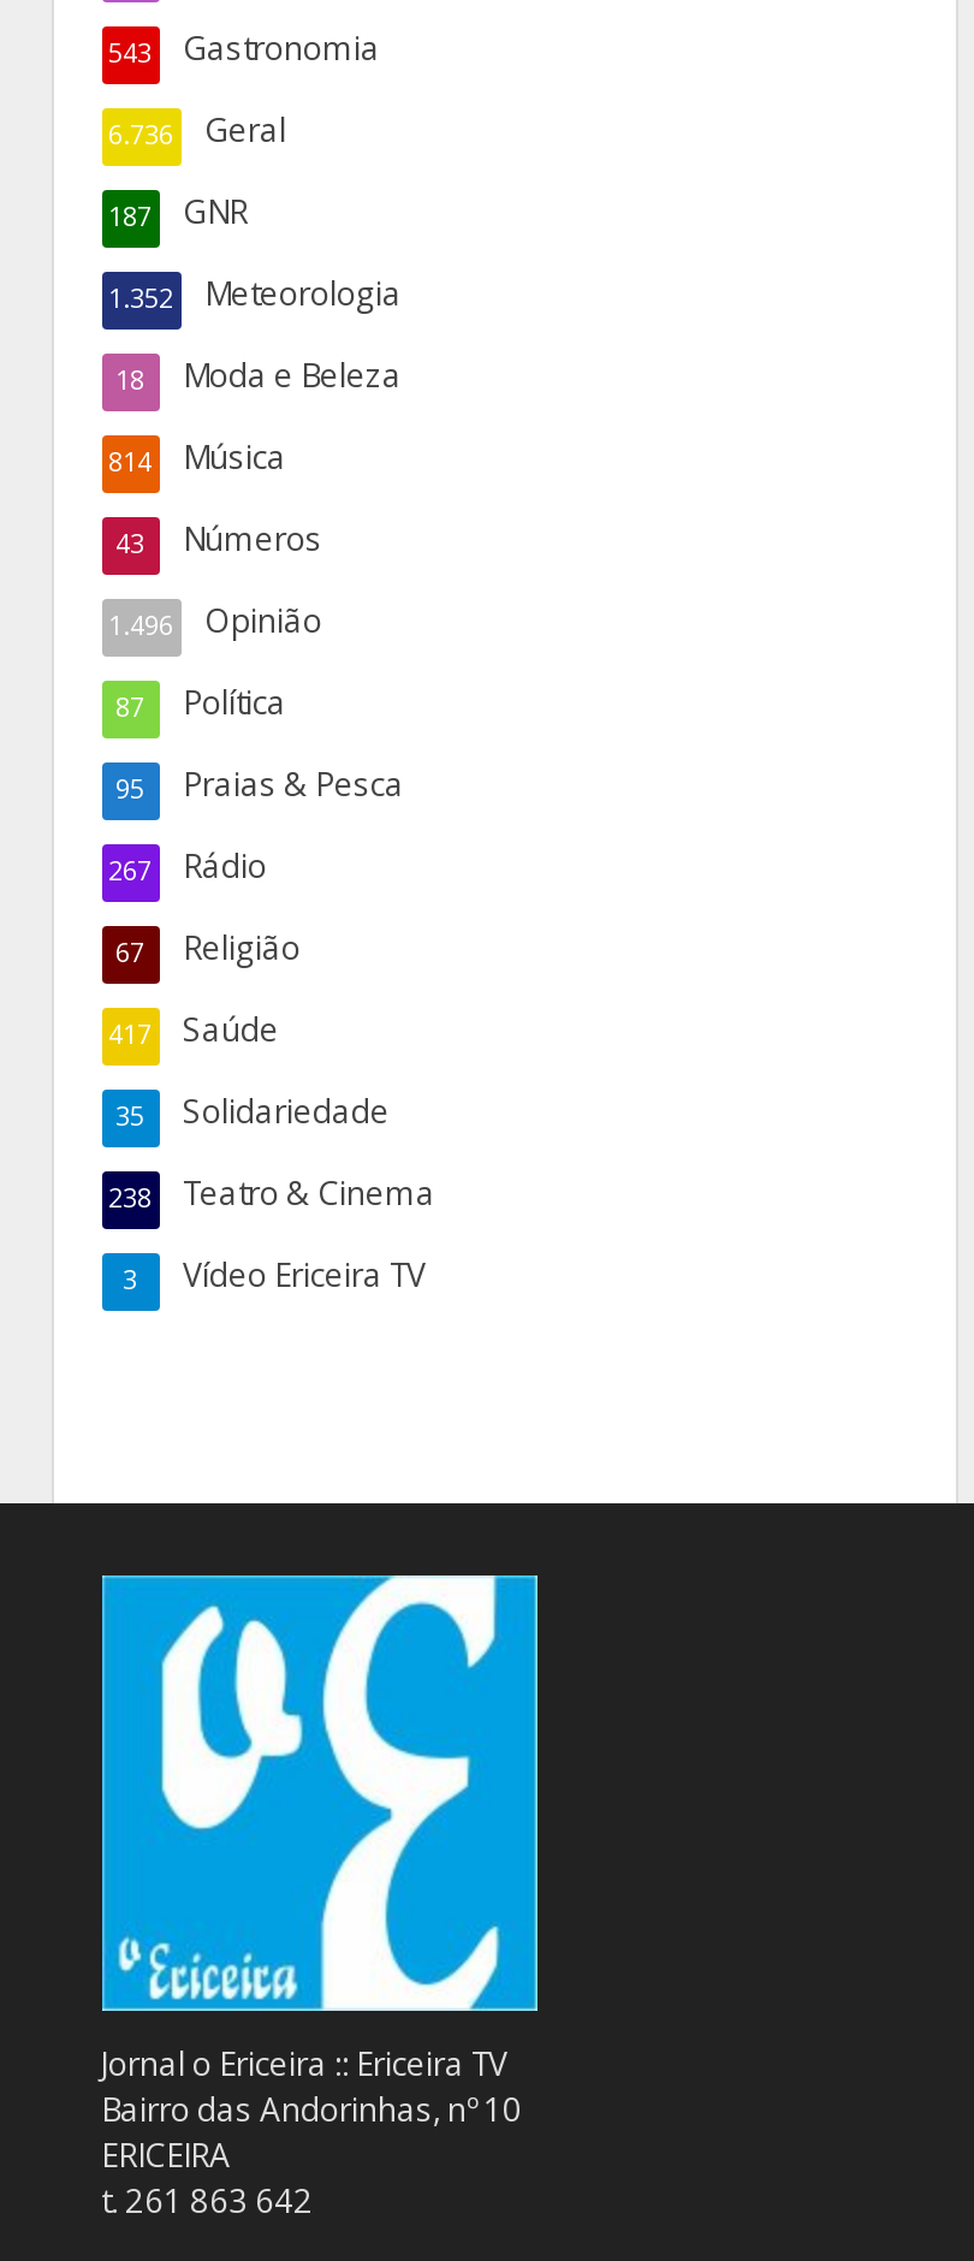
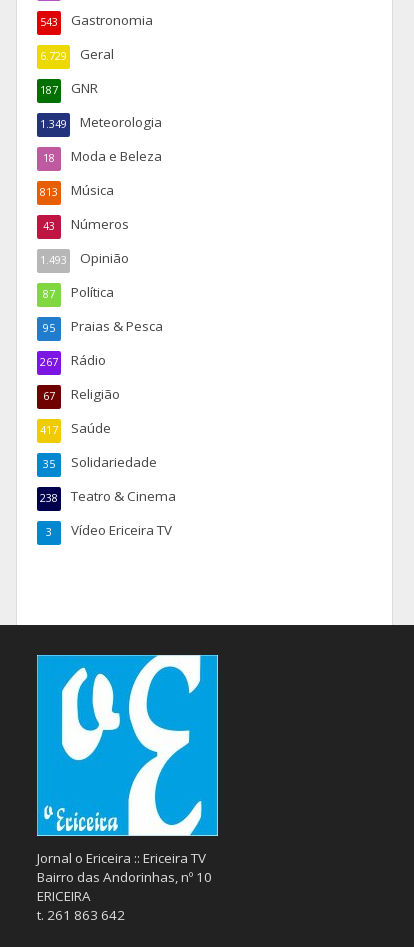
[108,108,286,151] 6.736 Geral -> [39,45,113,63] 6.729 Geral
[108,271,402,315] 1.352 Meteorologia -> [39,113,161,131] 1.349 Meteorologia
[108,435,286,478] 814 Música -> [39,181,113,199] 813 Música
[108,598,322,642] 1.496 Opinião -> [39,249,128,267] 1.493 Opinião

